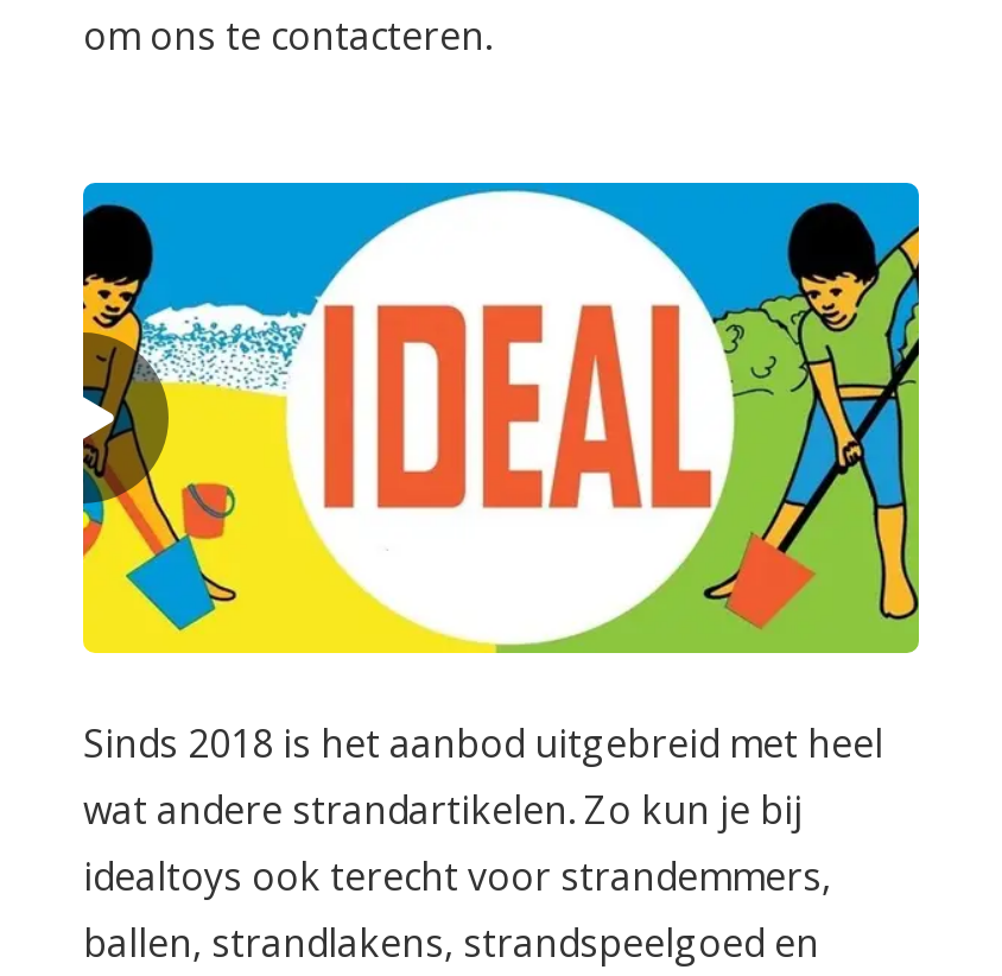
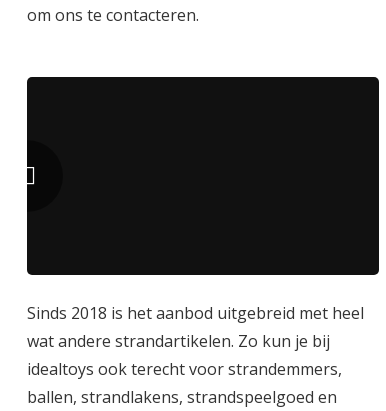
[81,180,921,655] [image] -> none

